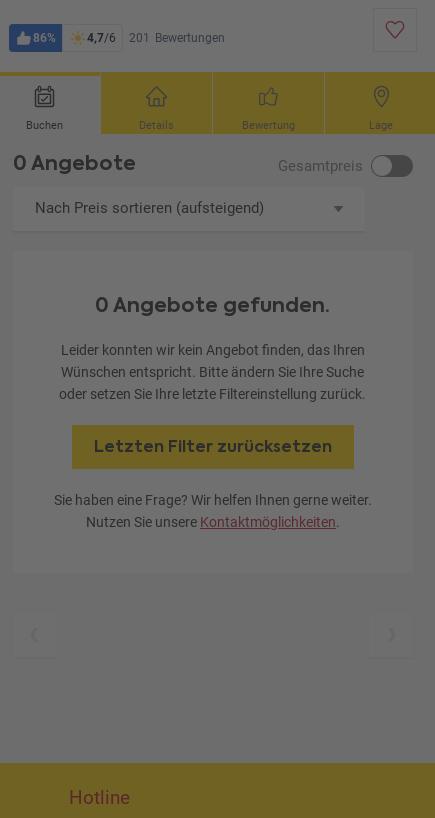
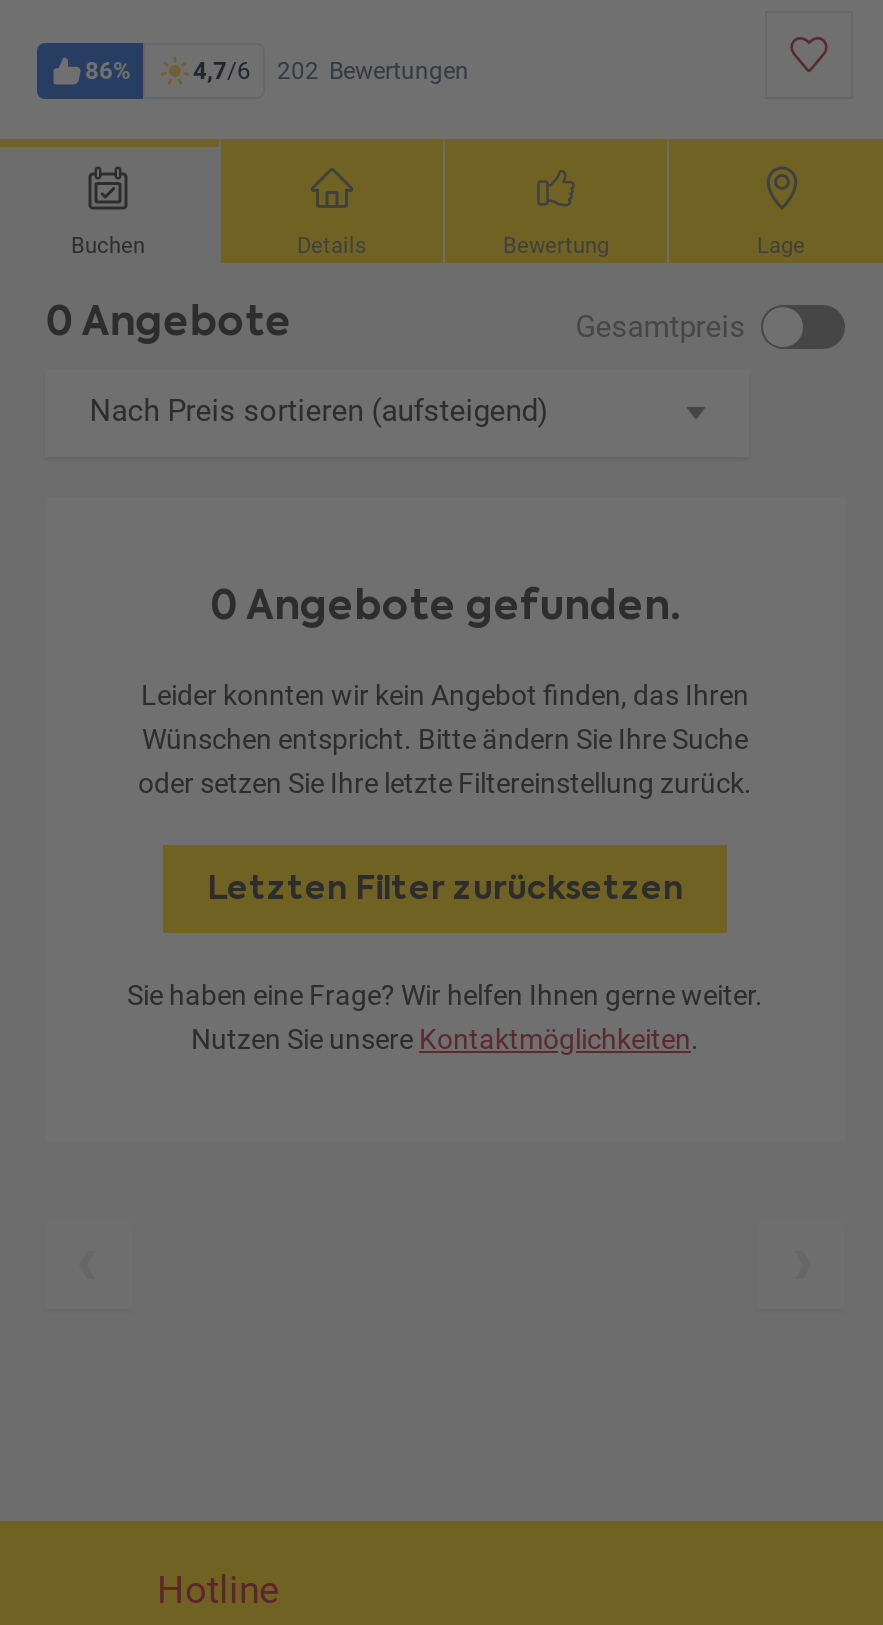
[87,31,225,45] 4,7/6 201 Bewertungen -> [193,57,469,85] 4,7/6 202 Bewertungen

